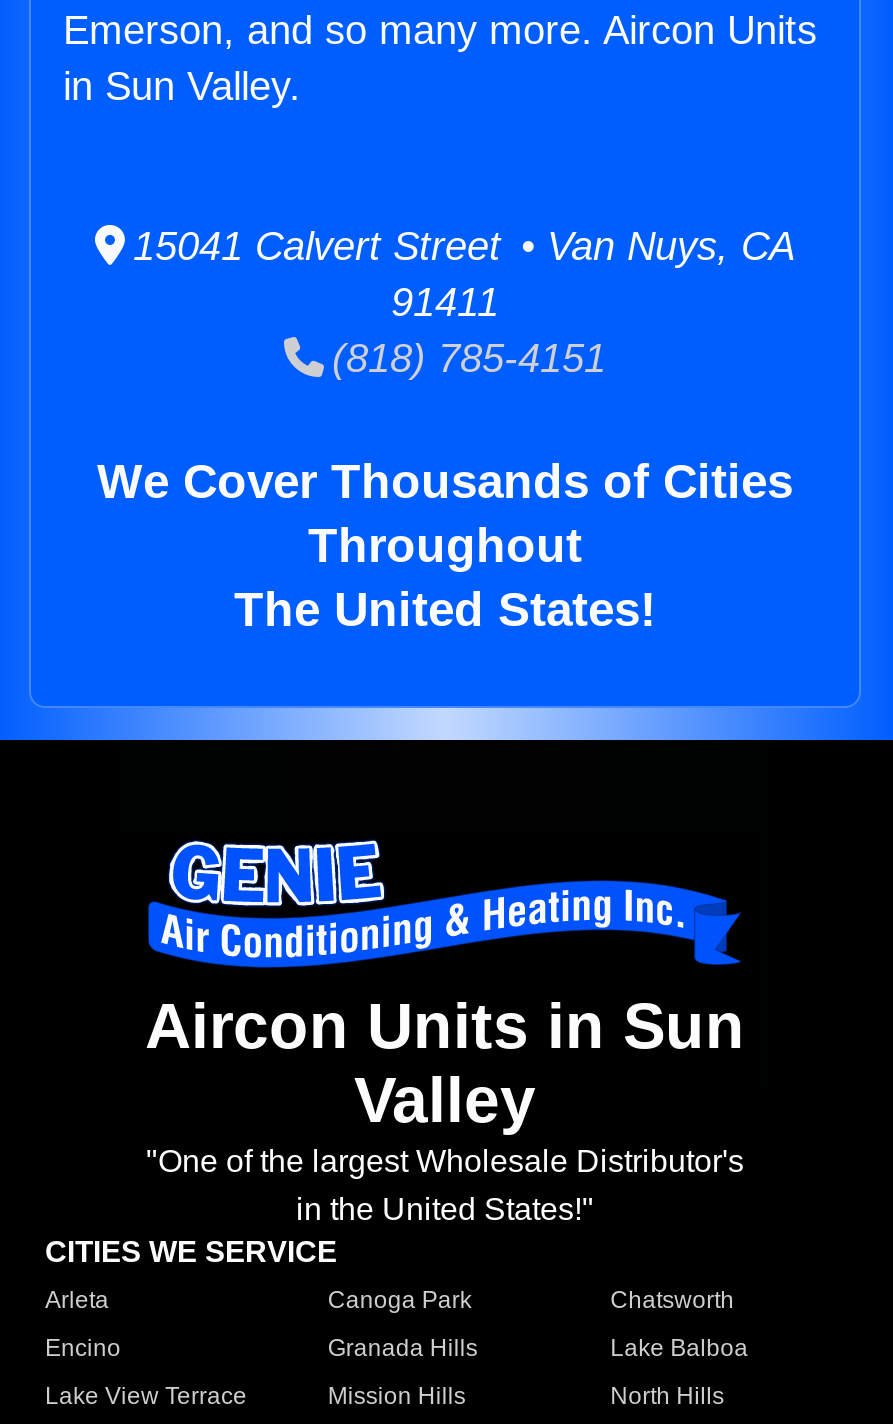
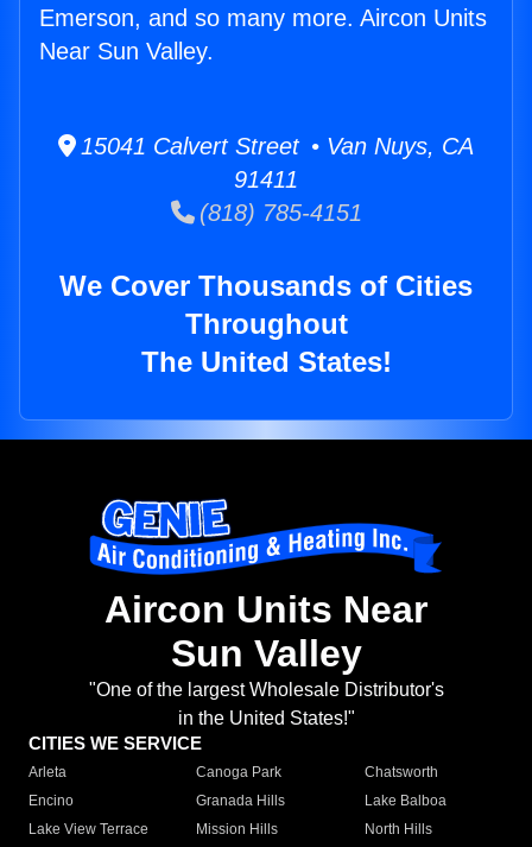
[63,64,301,108] in Sun Valley. -> [39,38,214,64] Near Sun Valley.
[145,991,745,1137] Aircon Units in Sun | Valley -> [104,588,427,675] Aircon Units Near | Sun Valley

